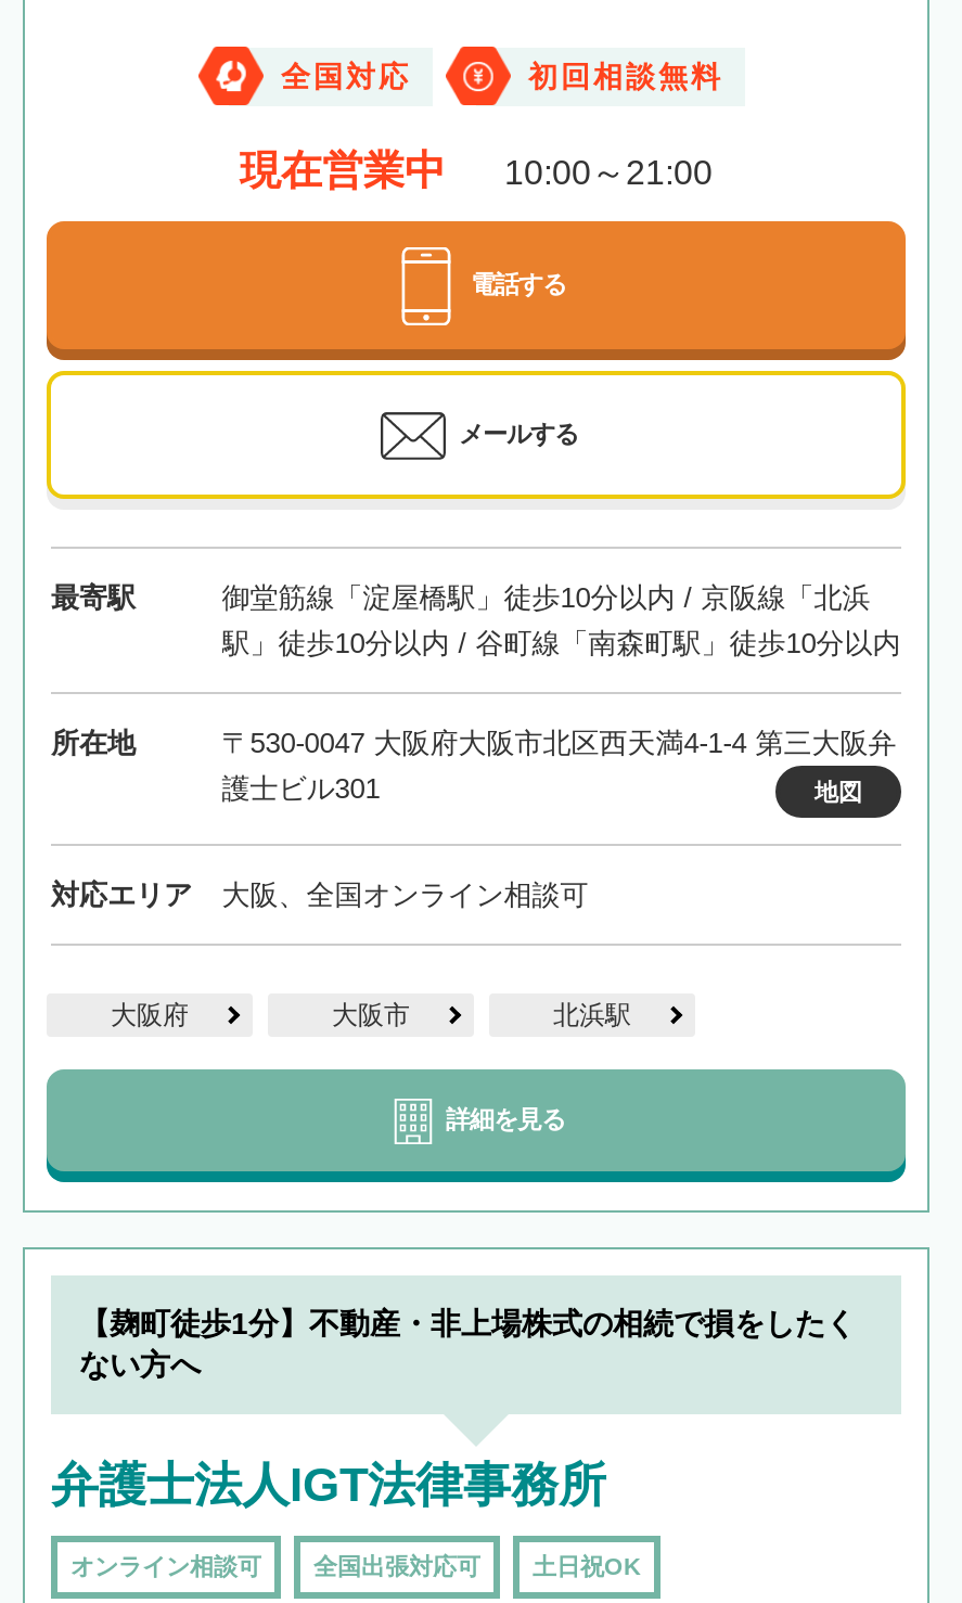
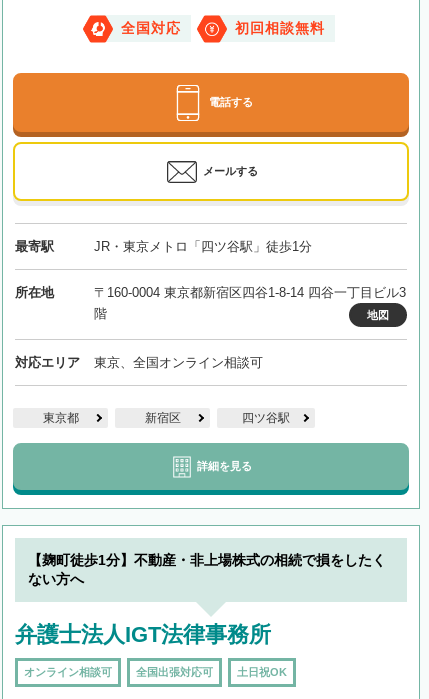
[240,146,713,192] 現在営業中 | 10:00～21:00 -> none
[222,580,901,658] 御堂筋線「淀屋橋駅」徒歩10分以内 / 京阪線「北浜 | 駅」徒歩10分以内 / 谷町線「南森町駅」徒歩10分以内 -> [94,239,312,254] JR・東京メトロ「四ツ谷駅」徒歩1分
[222,725,896,803] 〒530-0047 大阪府大阪市北区西天満4-1-4 第三大阪弁 | 護士ビル301 -> [94,285,406,321] 〒160-0004 東京都新宿区四谷1-8-14 四谷一丁目ビル3 | 階
[222,877,588,910] 大阪、全国オンライン相談可 -> [94,355,263,370] 東京、全国オンライン相談可
[111,999,631,1029] 大阪府 | 大阪市 | 北浜駅 -> [42,411,290,425] 東京都 | 新宿区 | 四ツ谷駅

